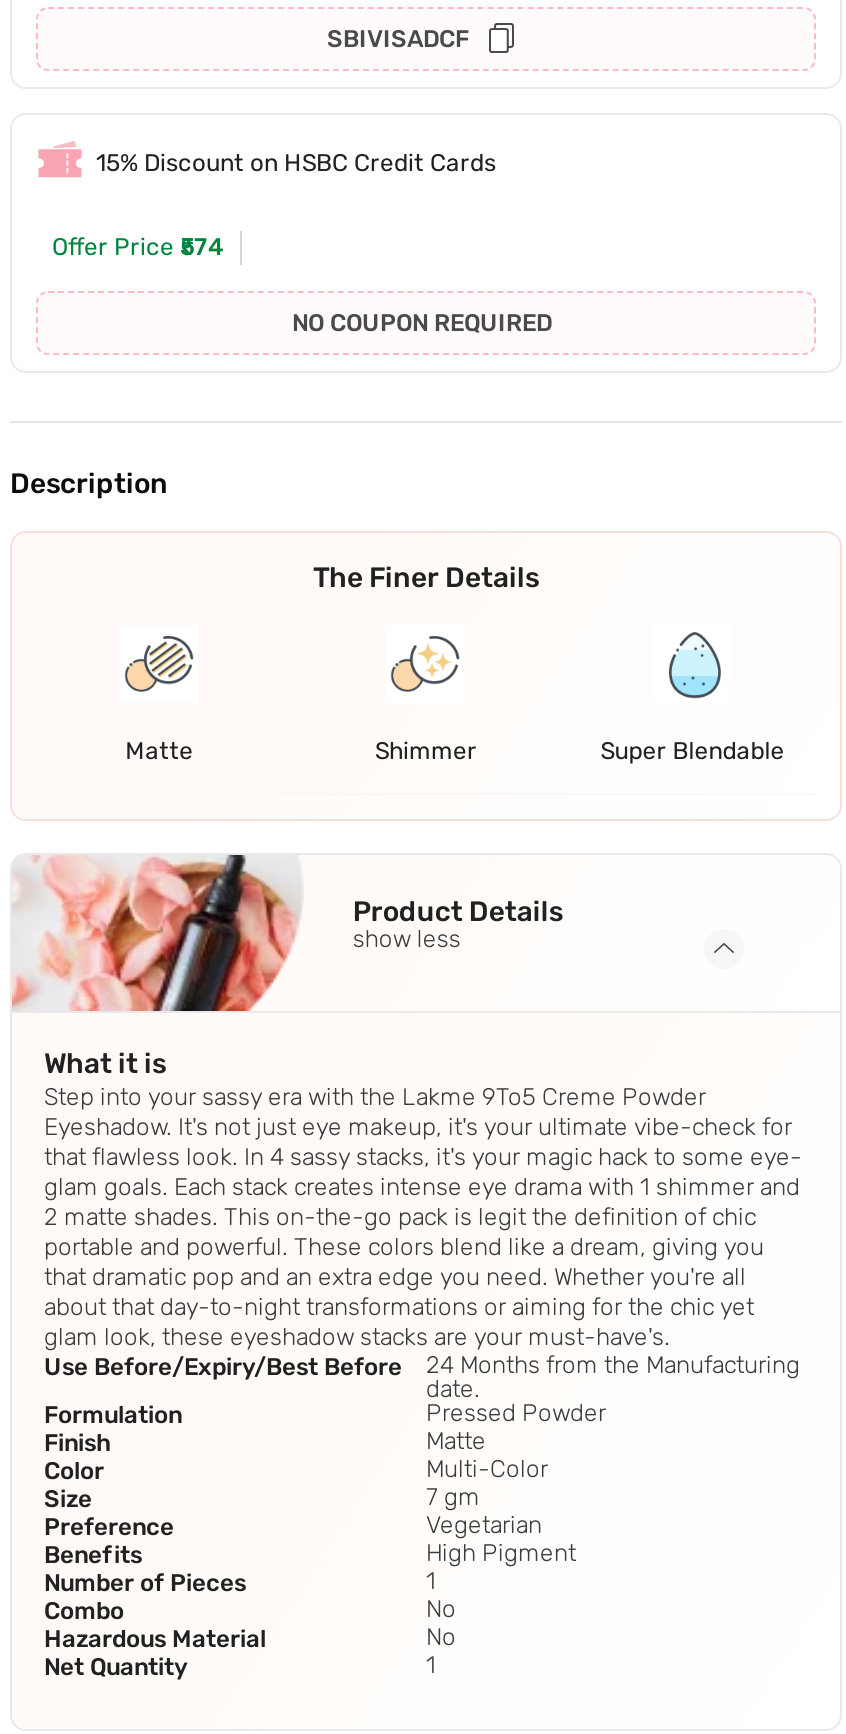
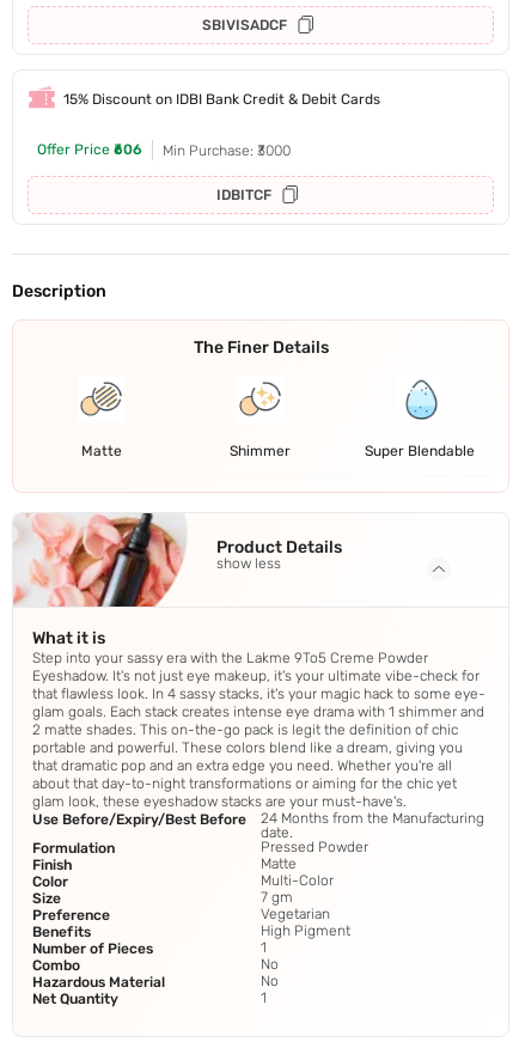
[96,149,496,177] 15% Discount on HSBC Credit Cards -> [63,91,380,108] 15% Discount on IDBI Bank Credit & Debit Cards
[52,234,224,262] Offer Price ₹574 -> [37,142,291,159] Offer Price ₹606 | Min Purchase: ₹3000
[292,310,552,338] NO COUPON REQUIRED -> [216,187,271,204] IDBITCF

